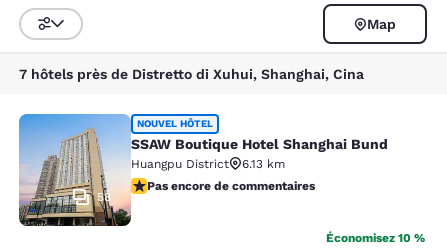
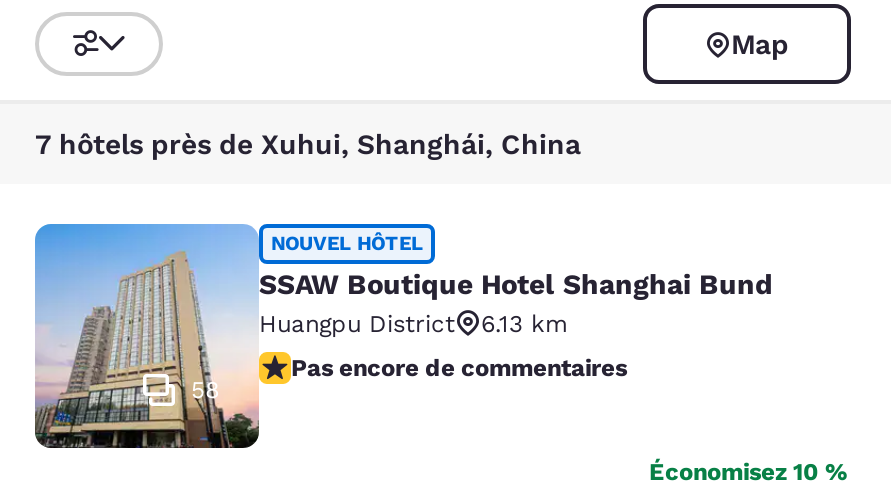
[19,66,364,82] 7 hôtels près de Distretto di Xuhui, Shanghai, Cina -> [35,128,581,160] 7 hôtels près de Xuhui, Shanghái, China

